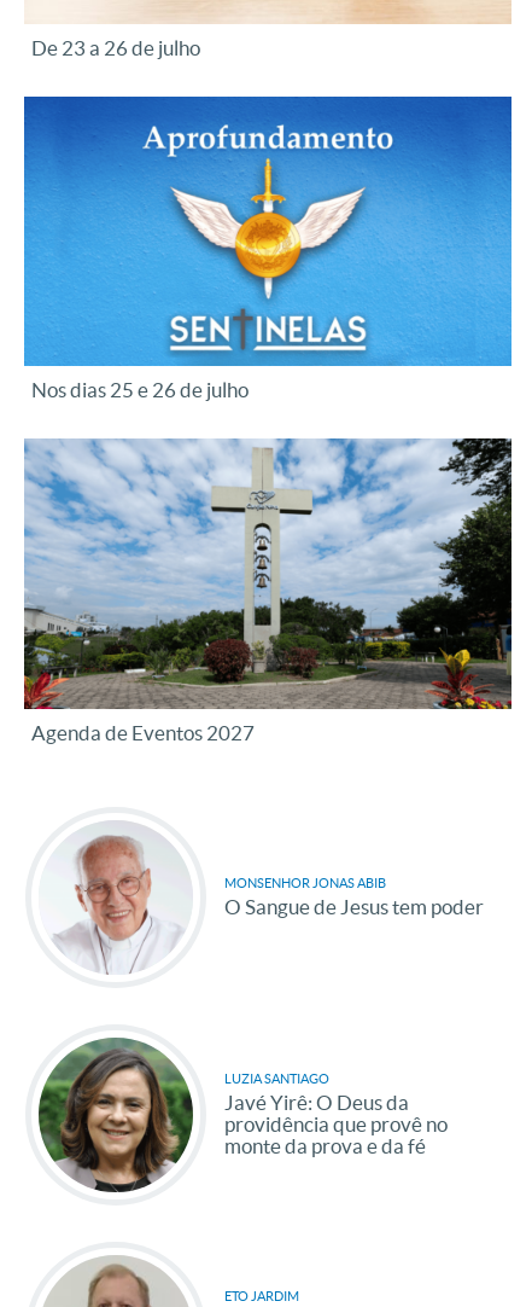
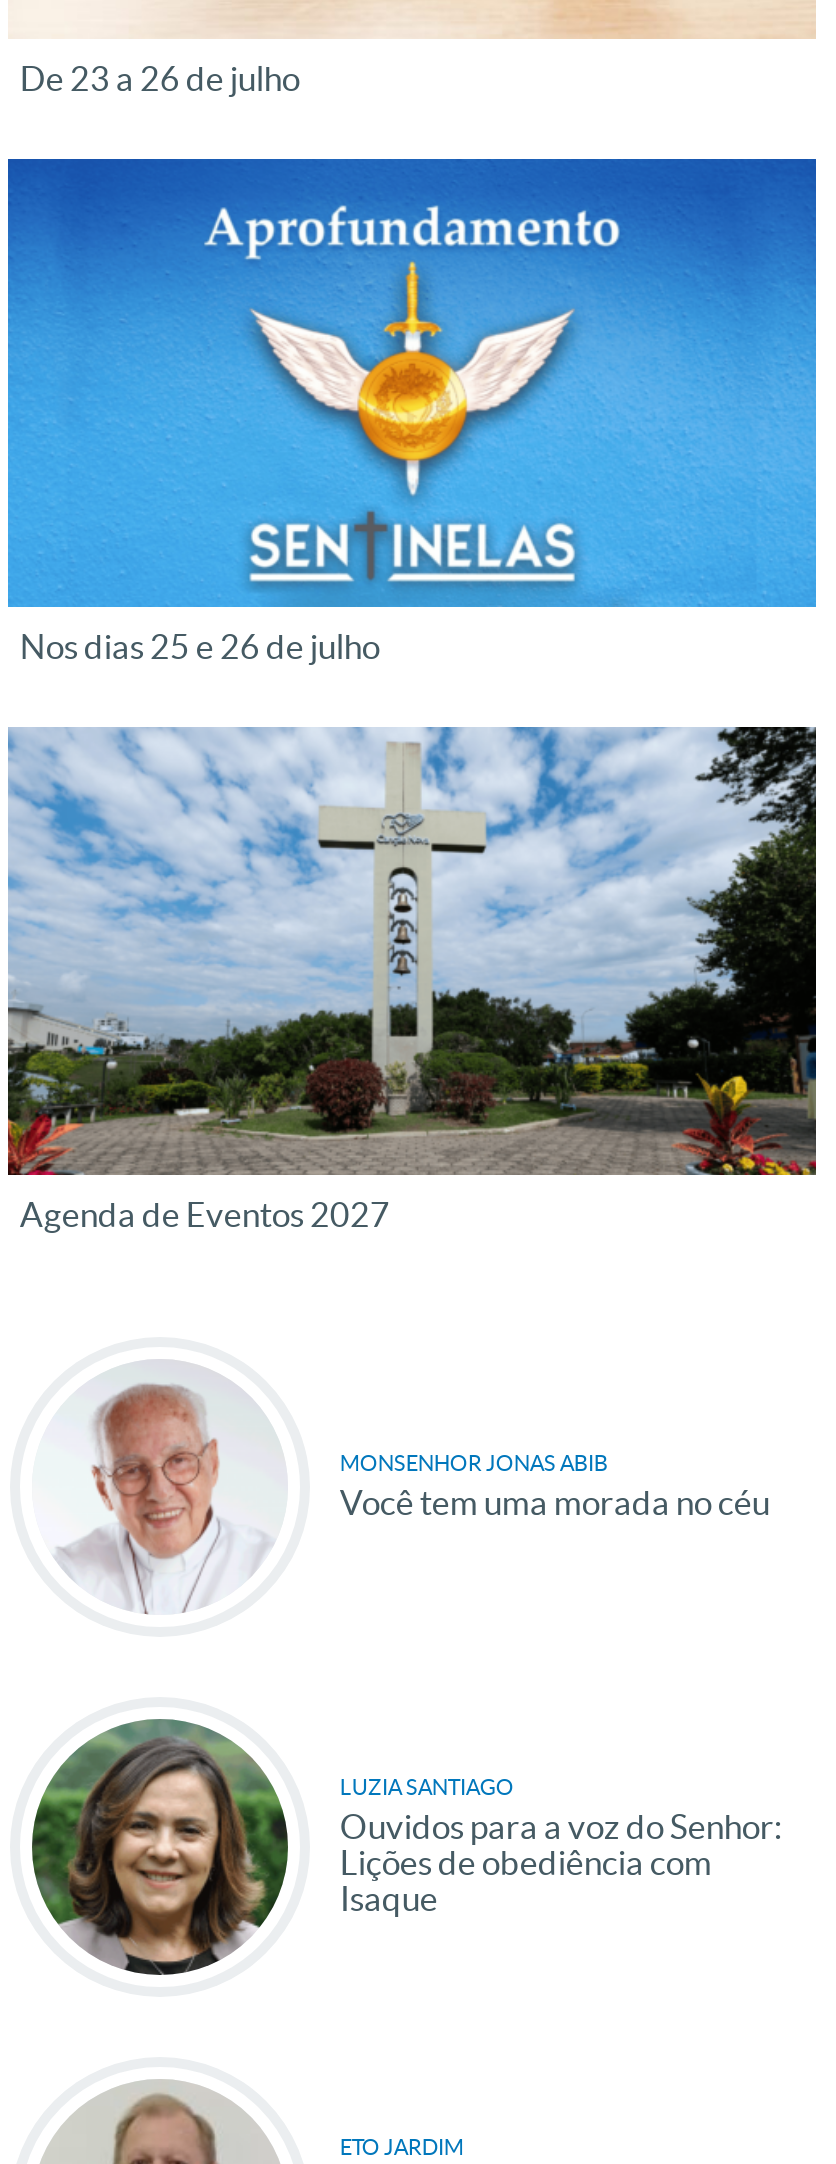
[224,895,484,918] O Sangue de Jesus tem poder -> [340,1482,770,1520] Você tem uma morada no céu
[224,1091,447,1157] Javé Yirê: O Deus da | providência que provê no | monte da prova e da fé -> [340,1806,782,1916] Ouvidos para a voz do Senhor: | Lições de obediência com | Isaque

